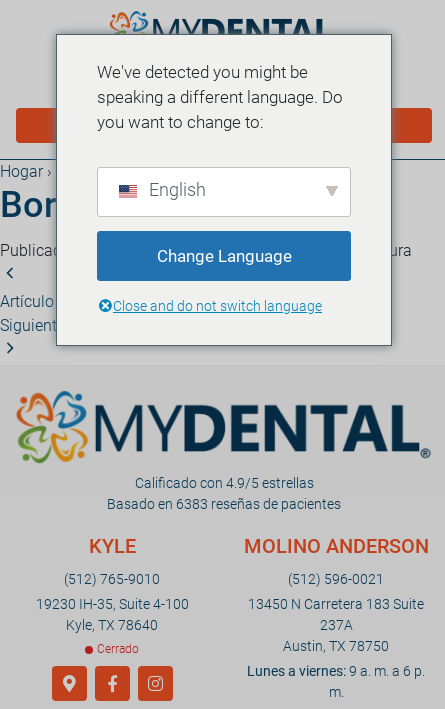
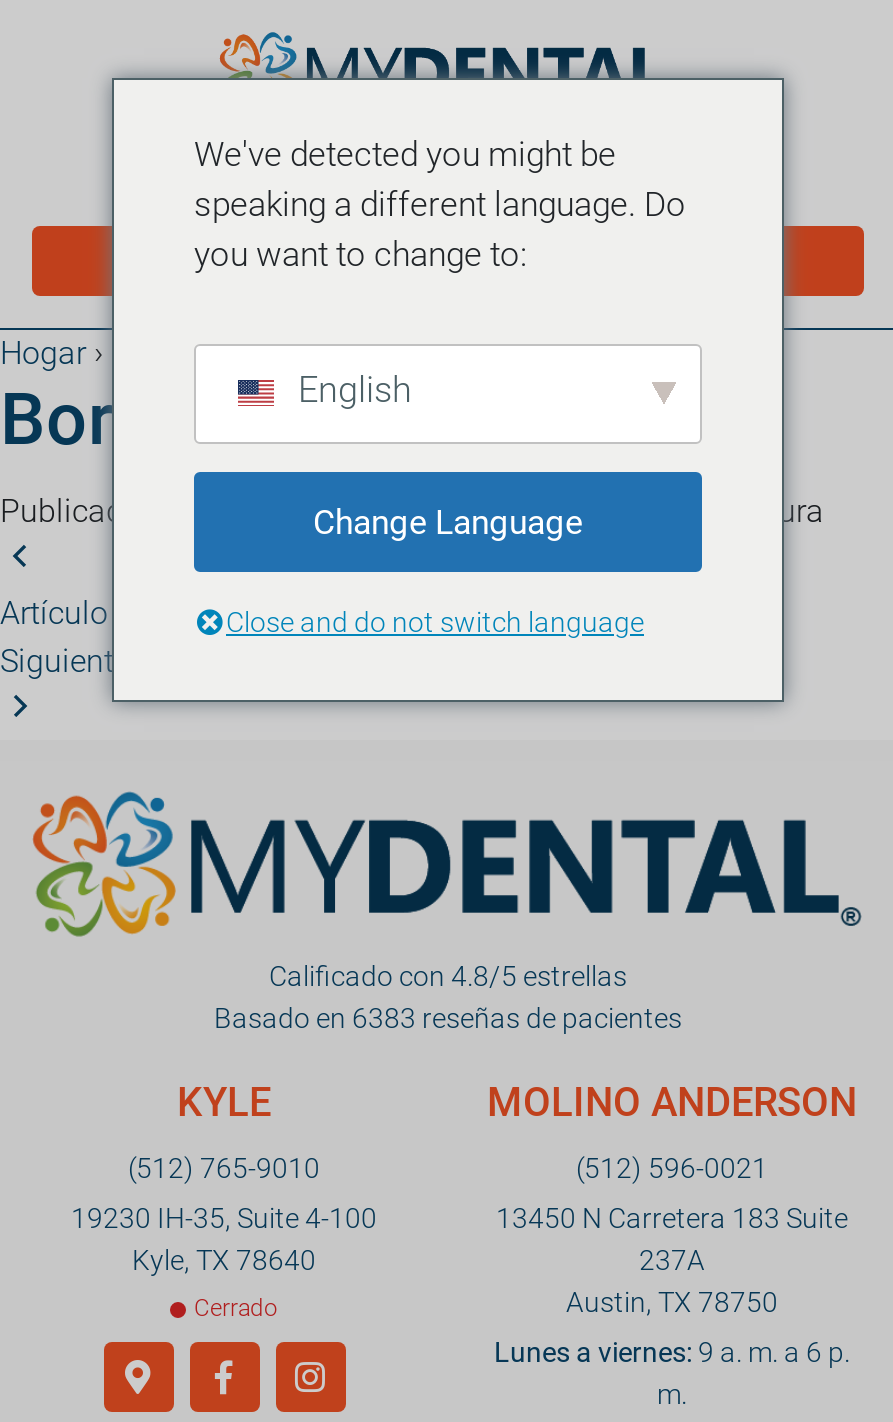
[134,475,313,491] Calificado con 4.9/5 estrellas -> [269,960,627,992] Calificado con 4.8/5 estrellas

